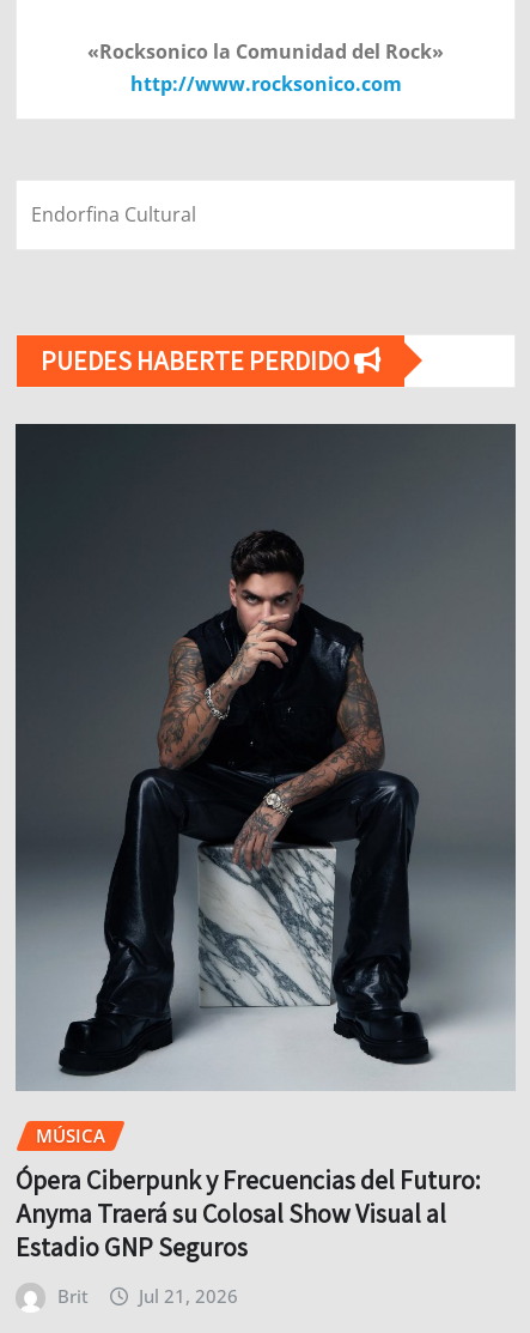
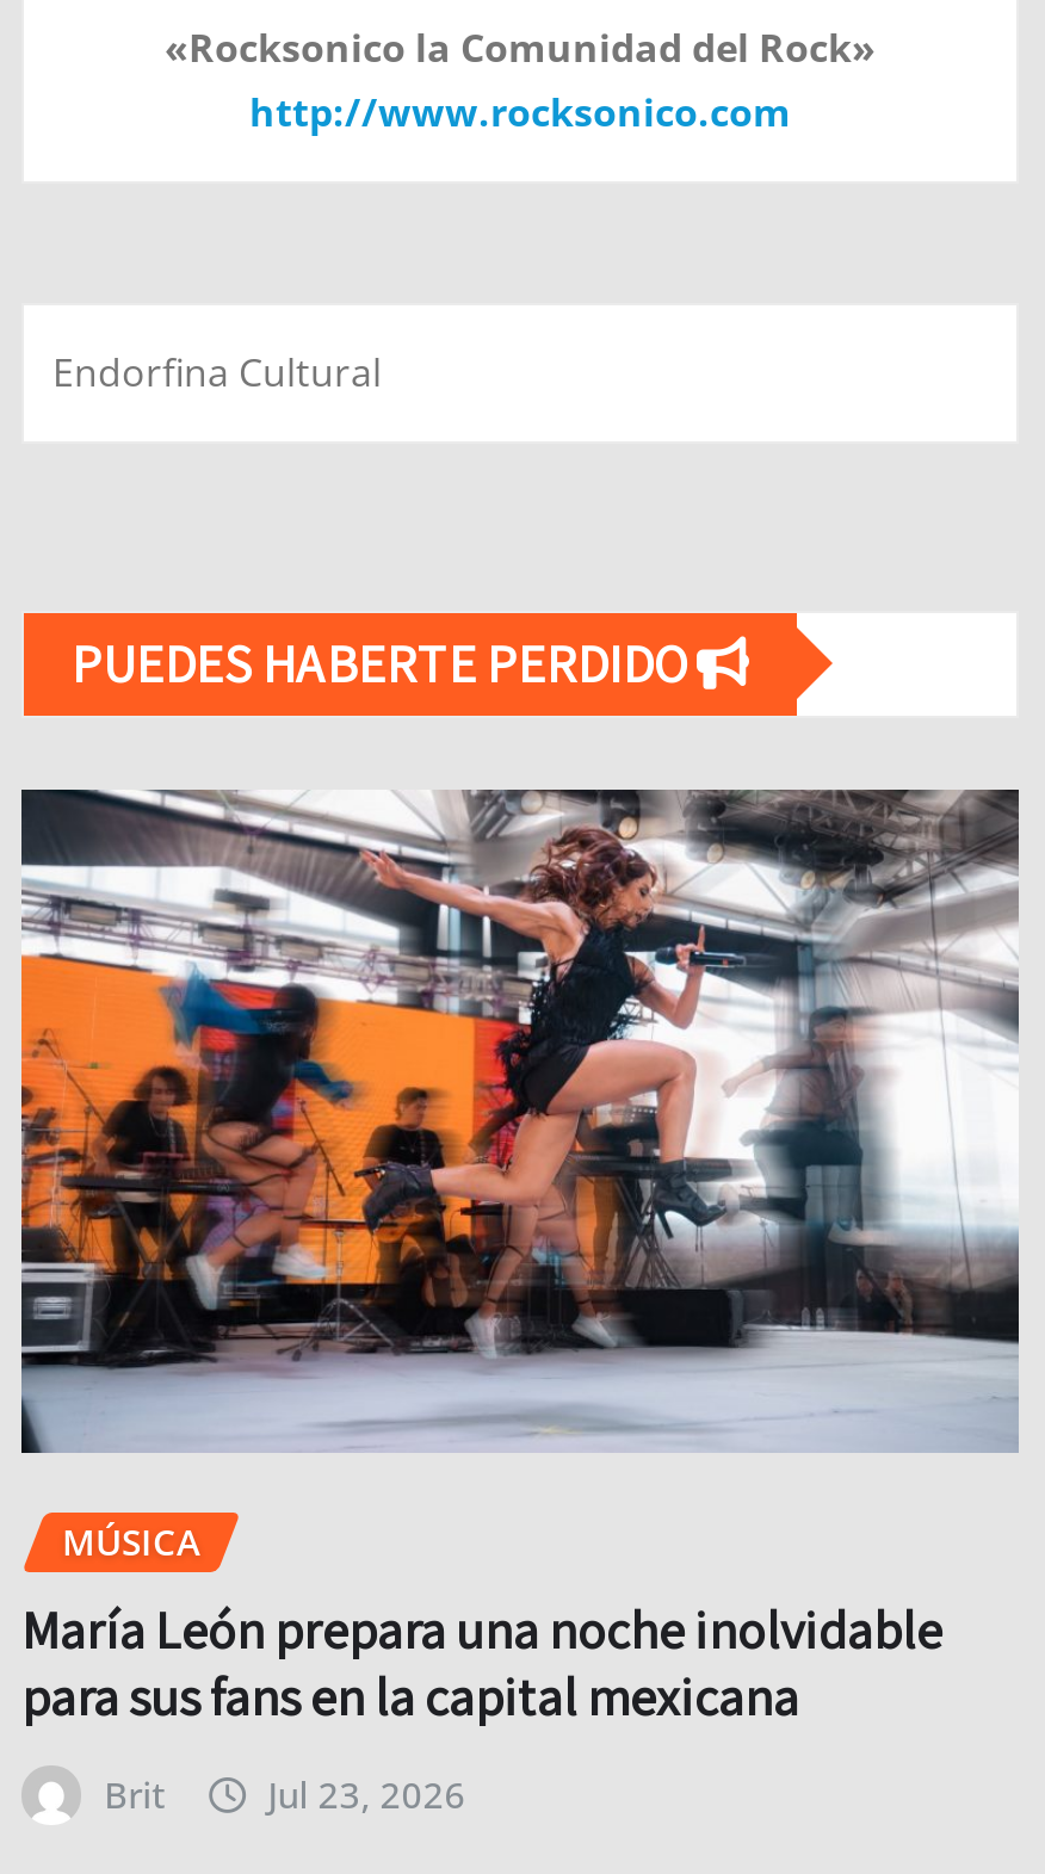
[14,423,517,1090] [image] -> [19,790,1019,1453] [image]
[16,1163,481,1263] Ópera Ciberpunk y Frecuencias del Futuro: | Anyma Traerá su Colosal Show Visual al | Estadio GNP Seguros -> [21,1595,942,1728] María León prepara una noche inolvidable | para sus fans en la capital mexicana
[139,1284,238,1307] Jul 21, 2026 -> [268,1769,466,1817] Jul 23, 2026

